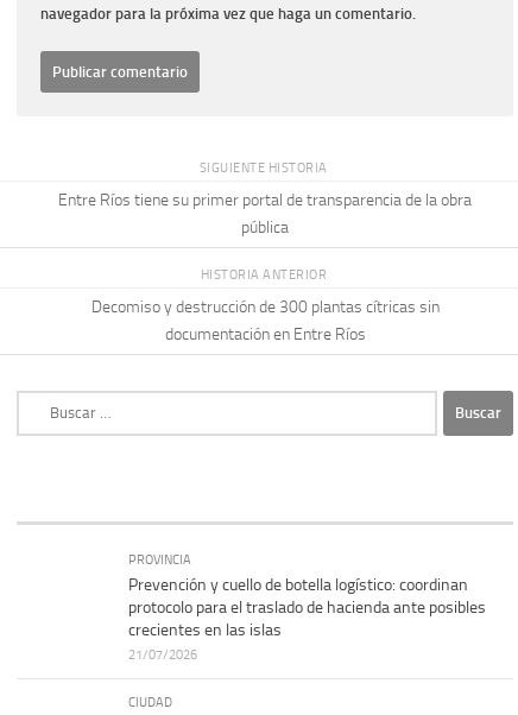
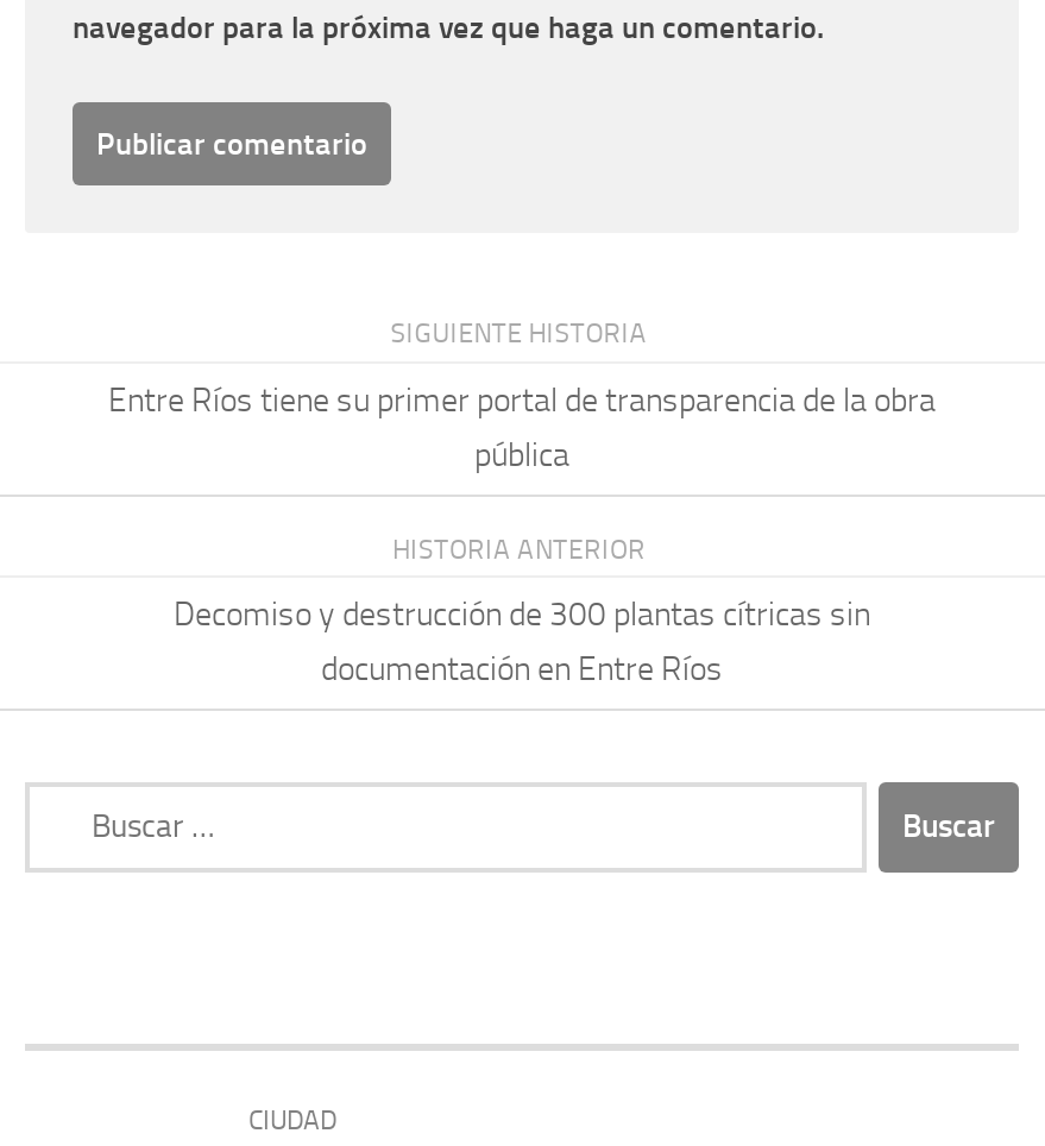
[128,551,486,663] PROVINCIA | Prevención y cuello de botella logístico: coordinan | protocolo para el traslado de hacienda ante posibles | crecientes en las islas | 21/07/2026 -> none

